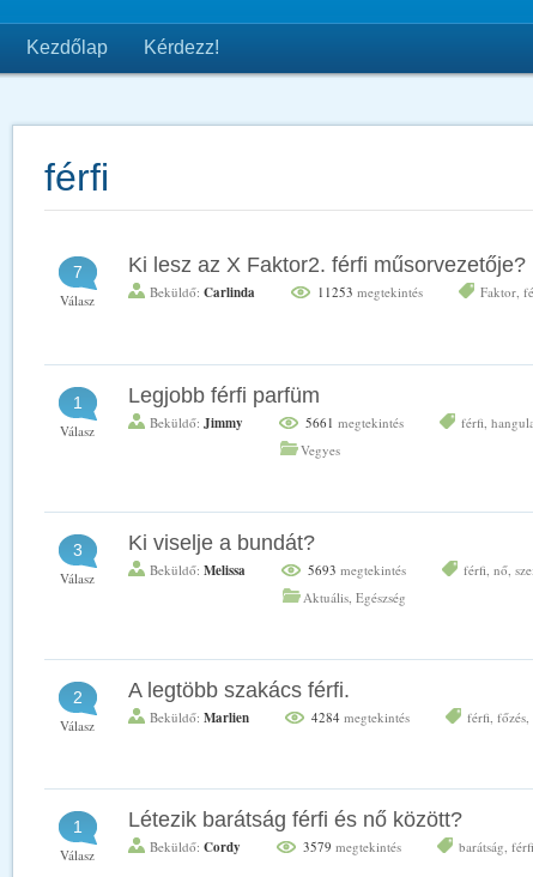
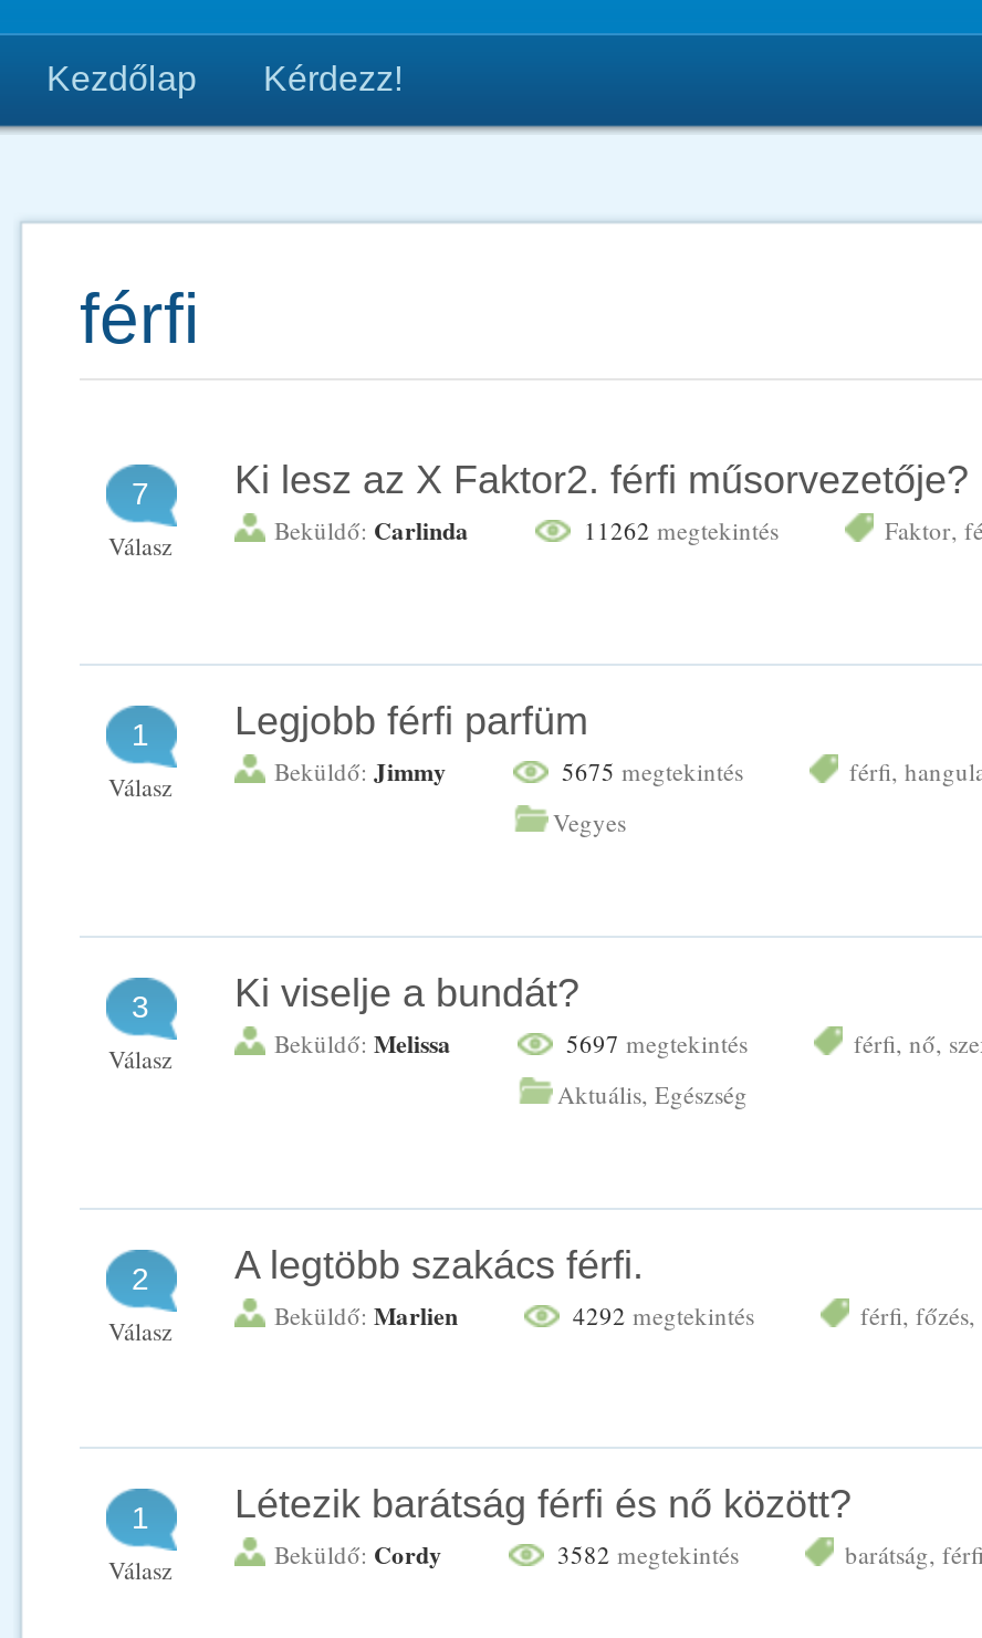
[317,283,423,301] 11253 megtekintés -> [584,513,779,546] 11262 megtekintés
[305,413,404,431] 5661 megtekintés -> [562,754,743,787] 5675 megtekintés
[308,561,406,579] 5693 megtekintés -> [566,1026,748,1060] 5697 megtekintés
[311,708,410,726] 4284 megtekintés -> [573,1298,754,1332] 4292 megtekintés
[303,837,401,855] 3579 megtekintés -> [557,1537,739,1571] 3582 megtekintés

